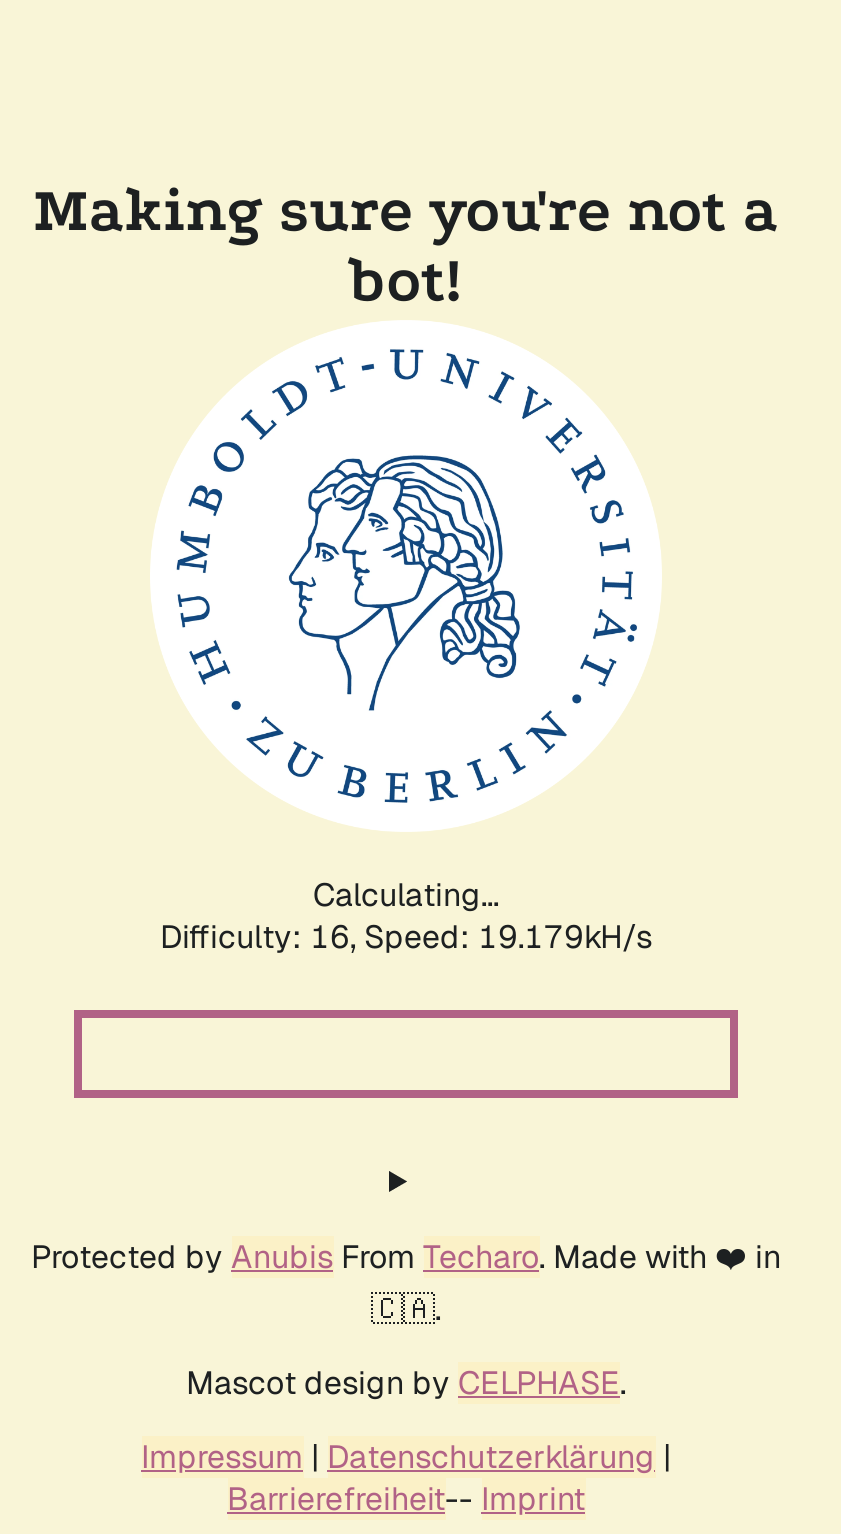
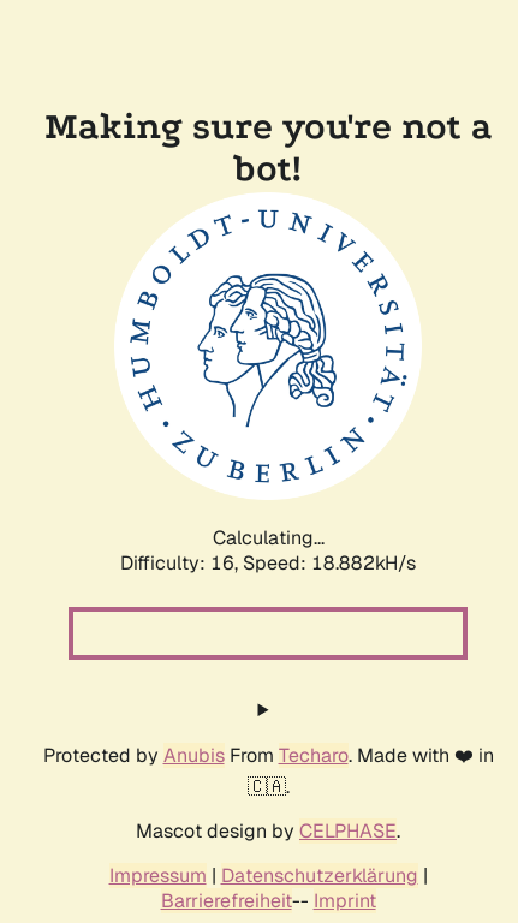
[160,916,652,958] Difficulty: 16, Speed: 19.179kH/s -> [120,550,416,576] Difficulty: 16, Speed: 18.882kH/s

